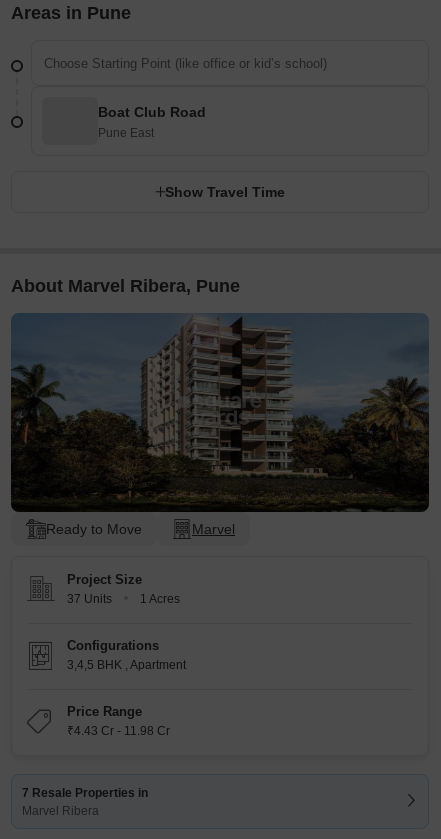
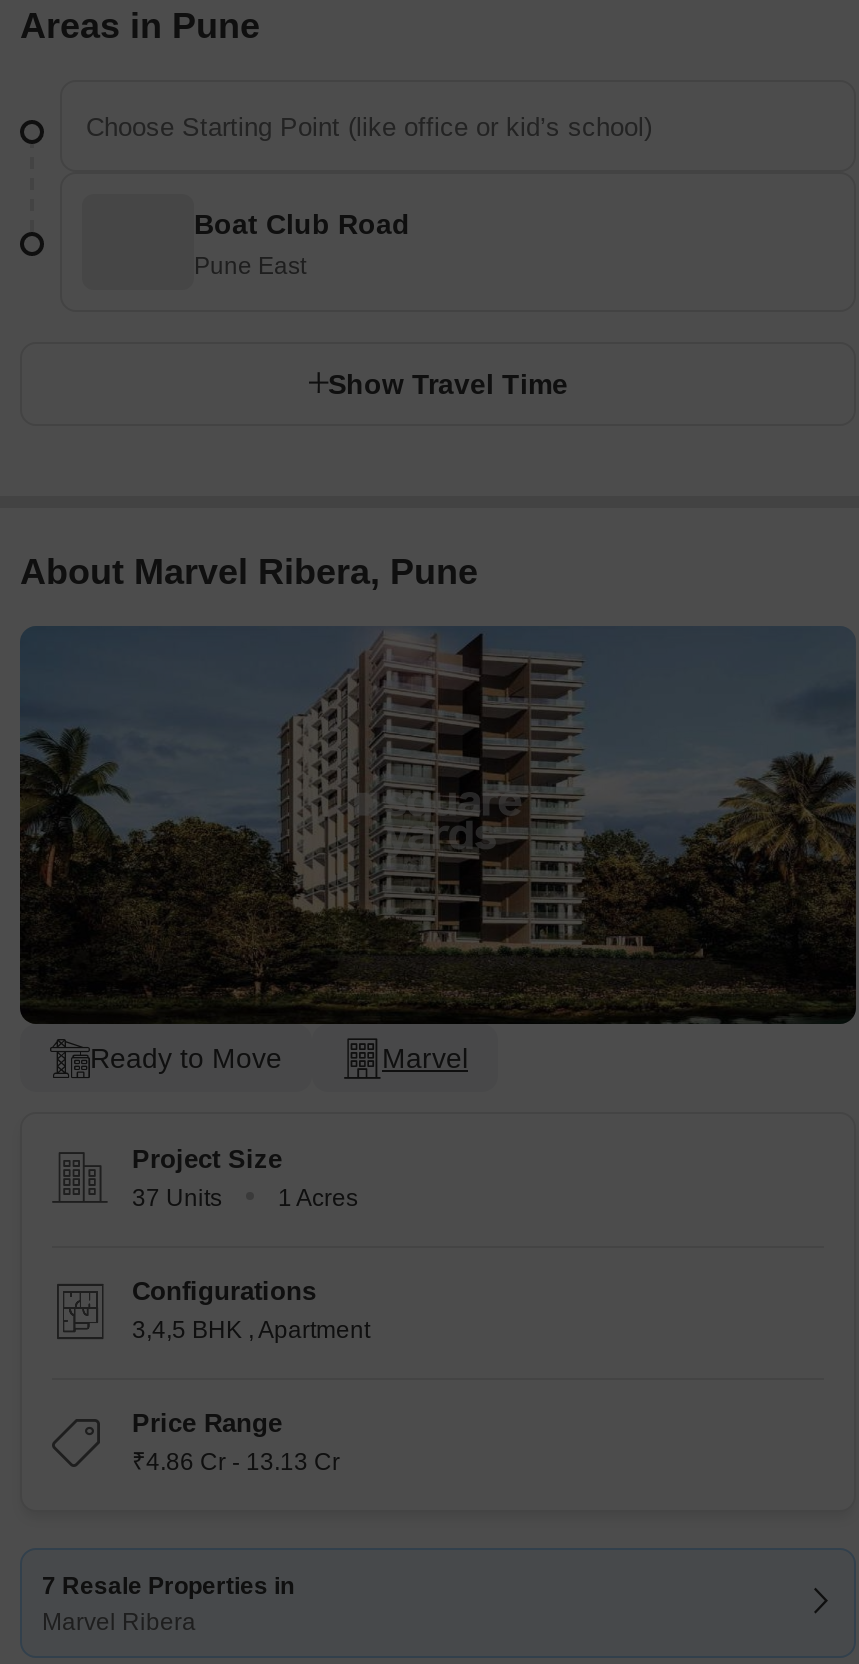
[67,724,170,738] ₹4.43 Cr - 11.98 Cr -> [132,1448,340,1476] ₹4.86 Cr - 13.13 Cr

